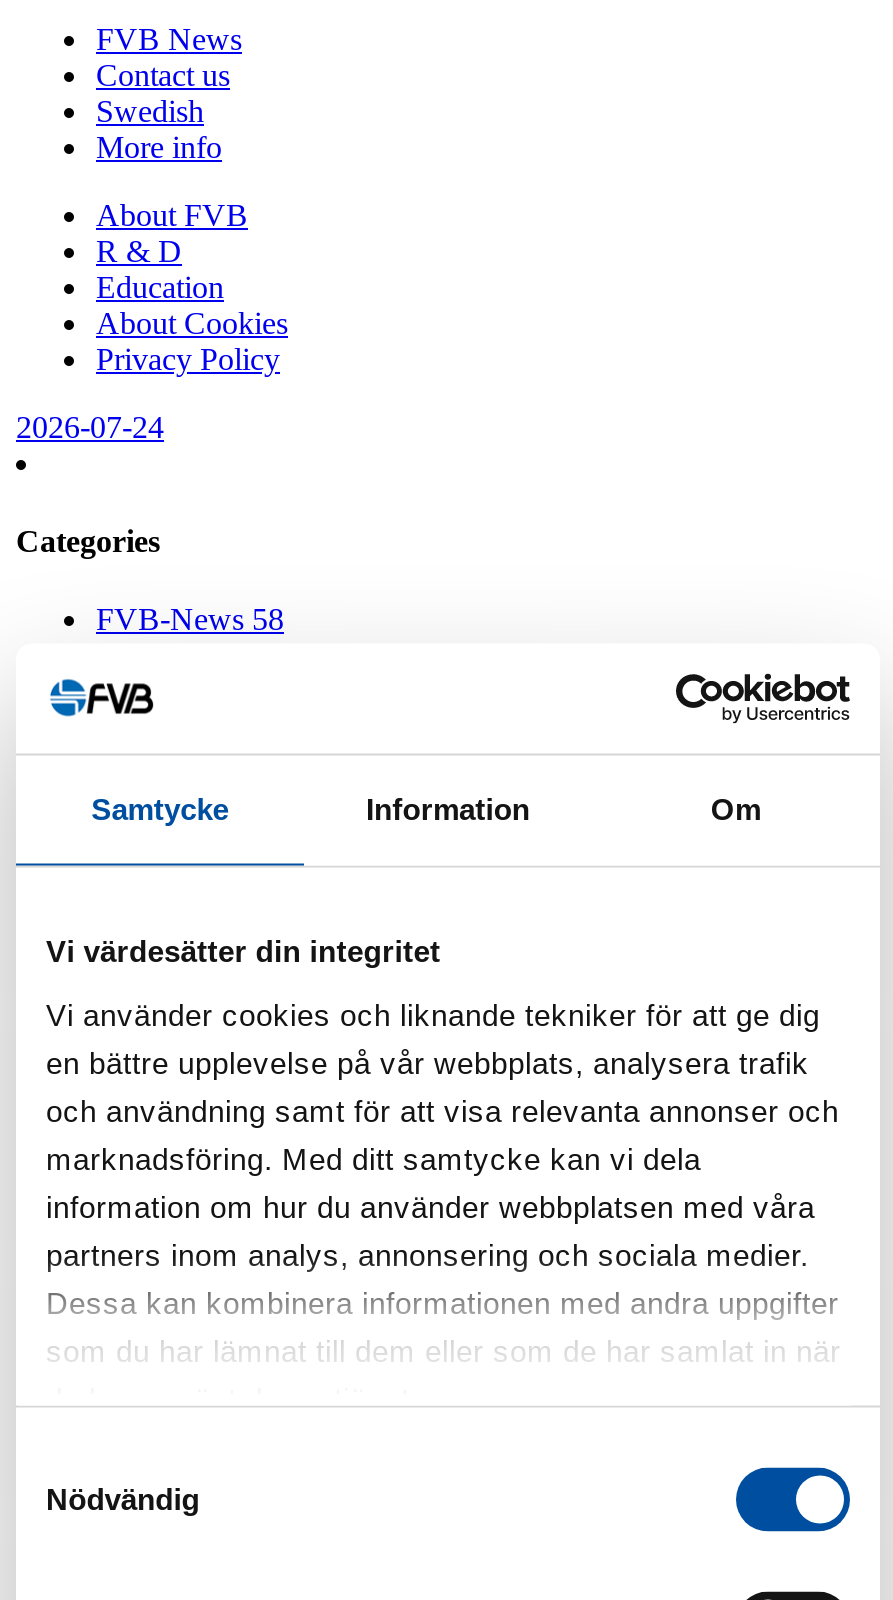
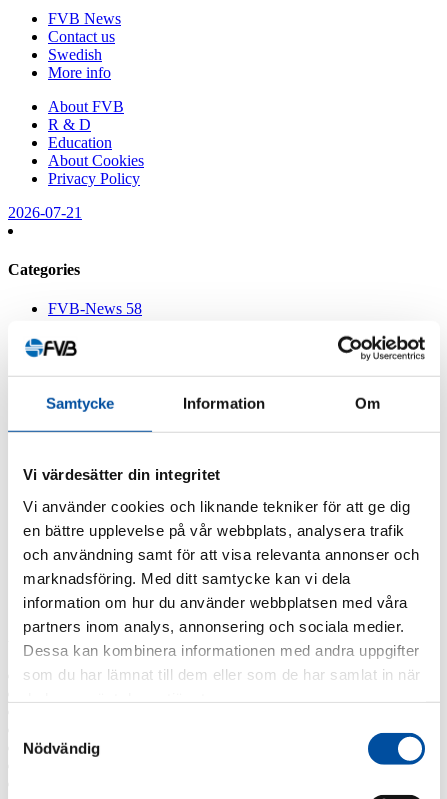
[16,410,164,444] 2026-07-24 -> [8,204,82,221] 2026-07-21

